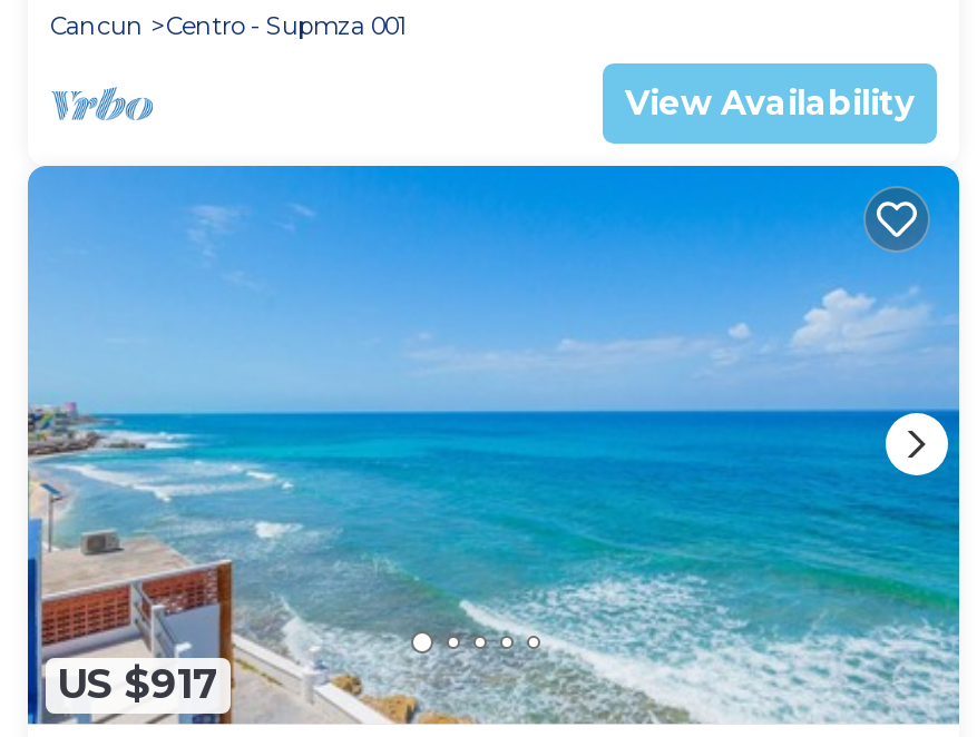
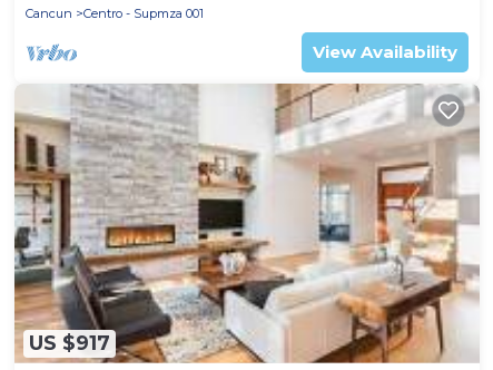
[26,164,961,727] [image] -> [13,82,481,364] [image]

